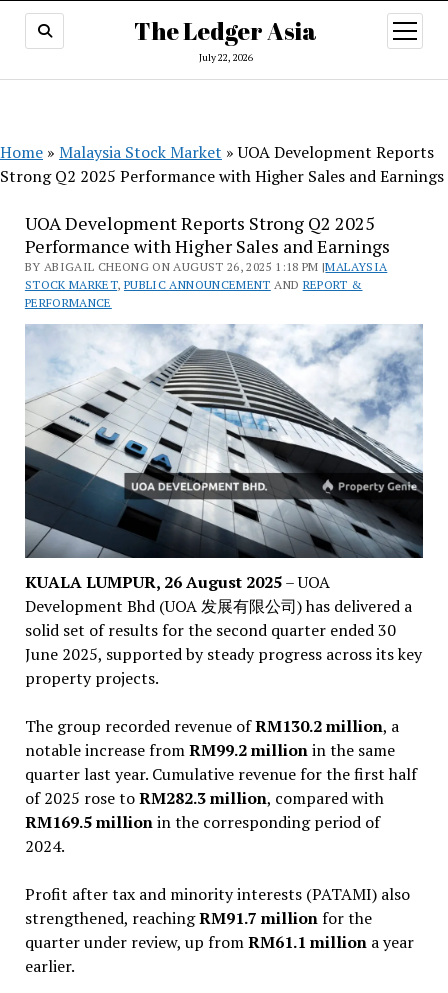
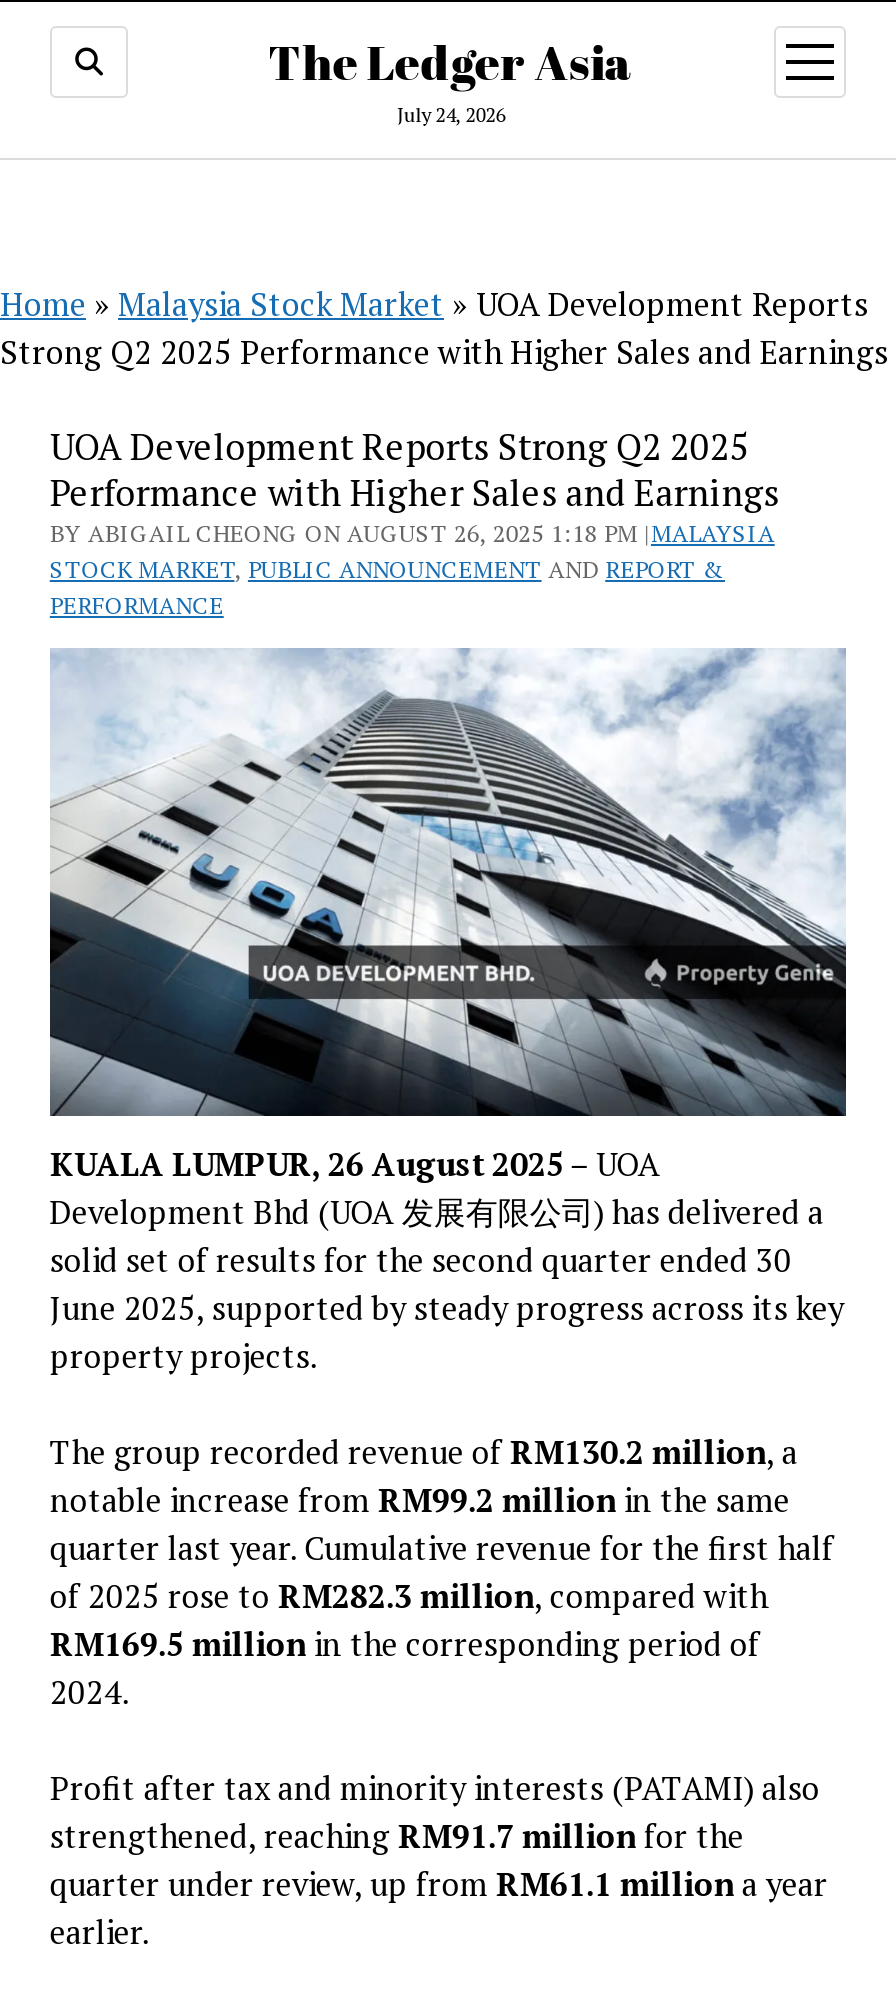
[199,51,253,64] July 22, 2026 -> [398,102,506,128] July 24, 2026

